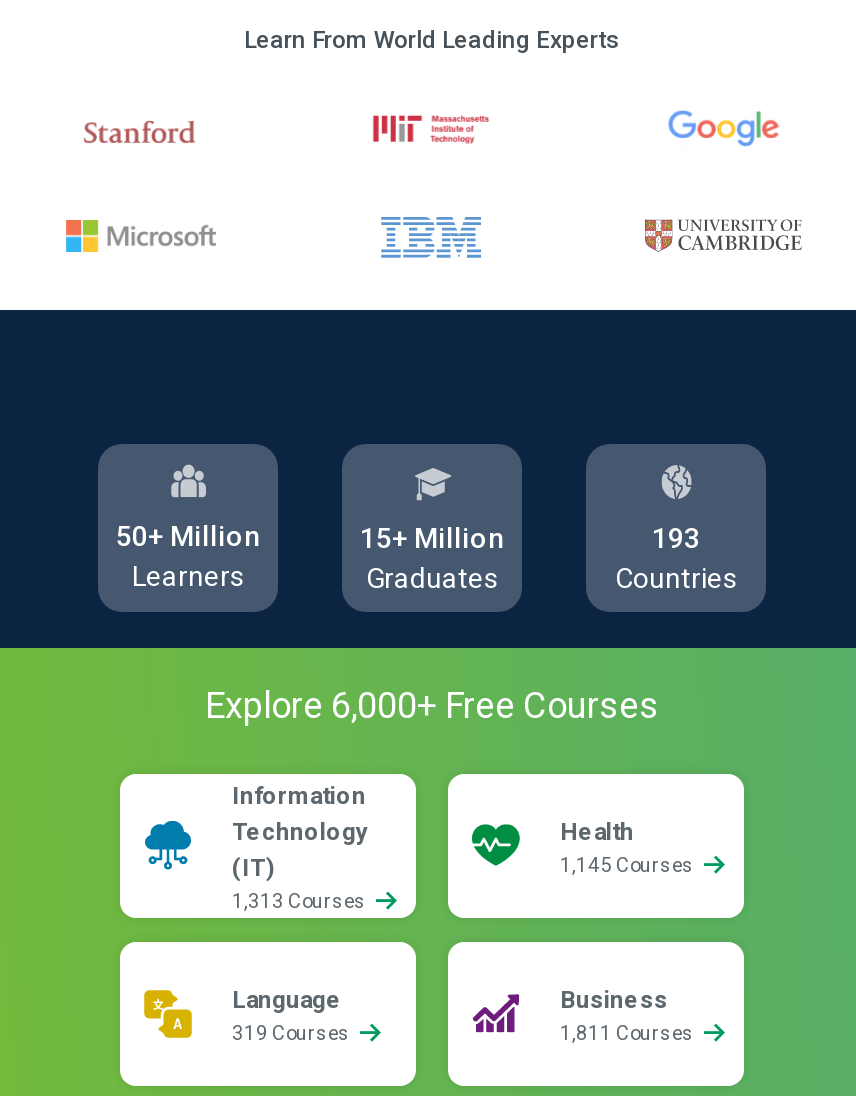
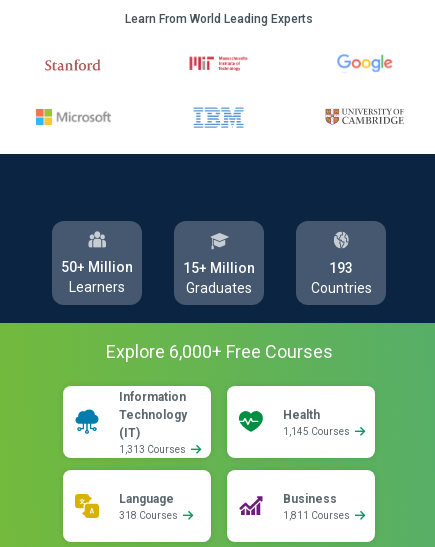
[232,1022,354,1044] 319 Courses -> [119,510,180,521] 318 Courses

